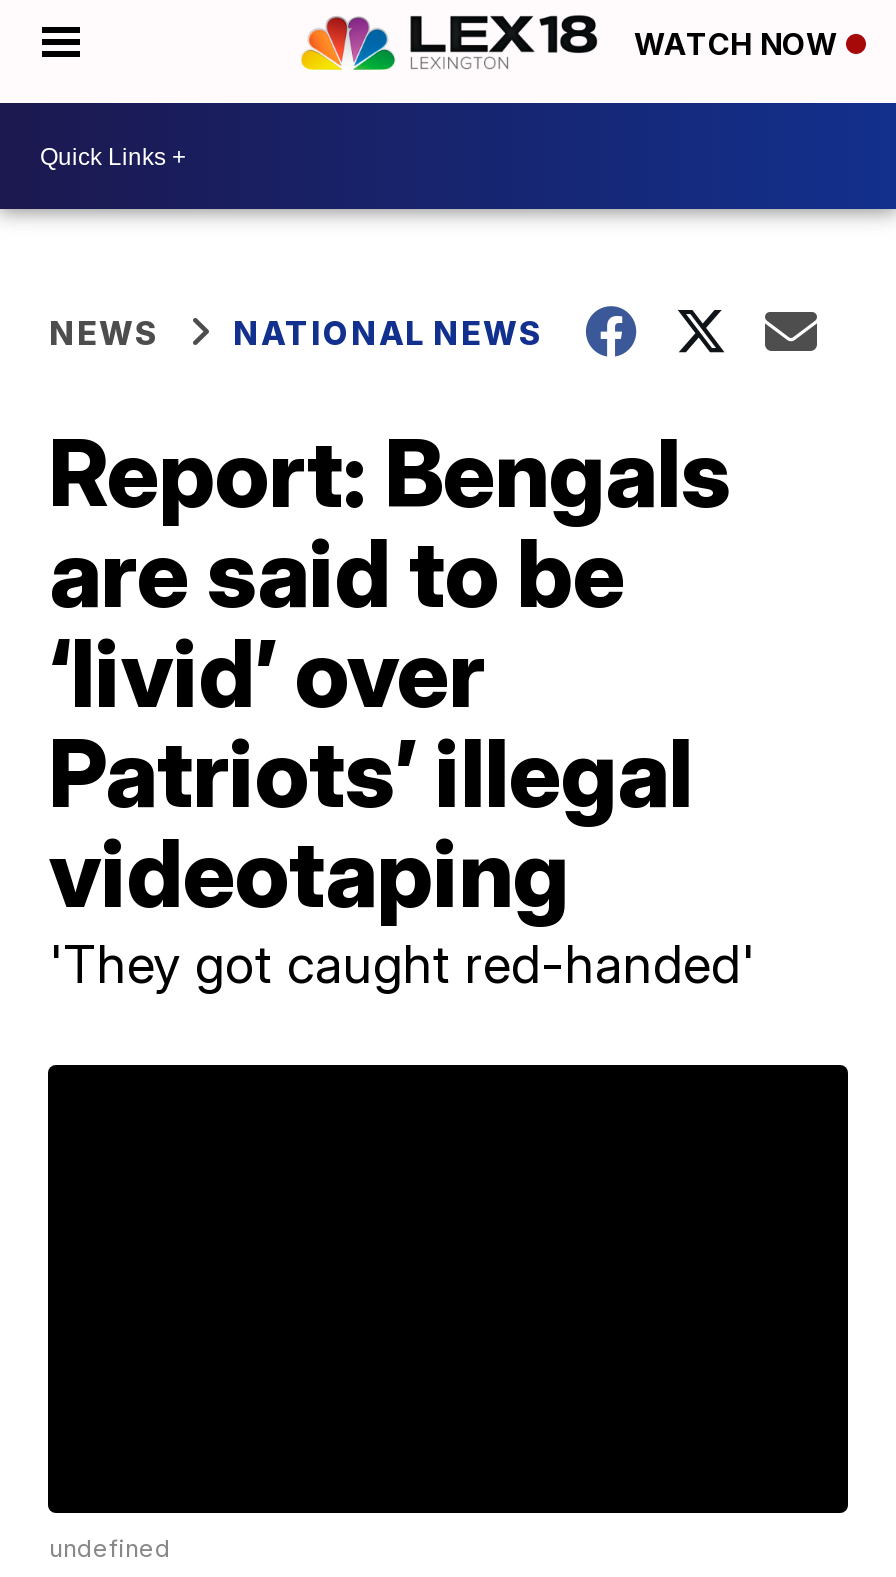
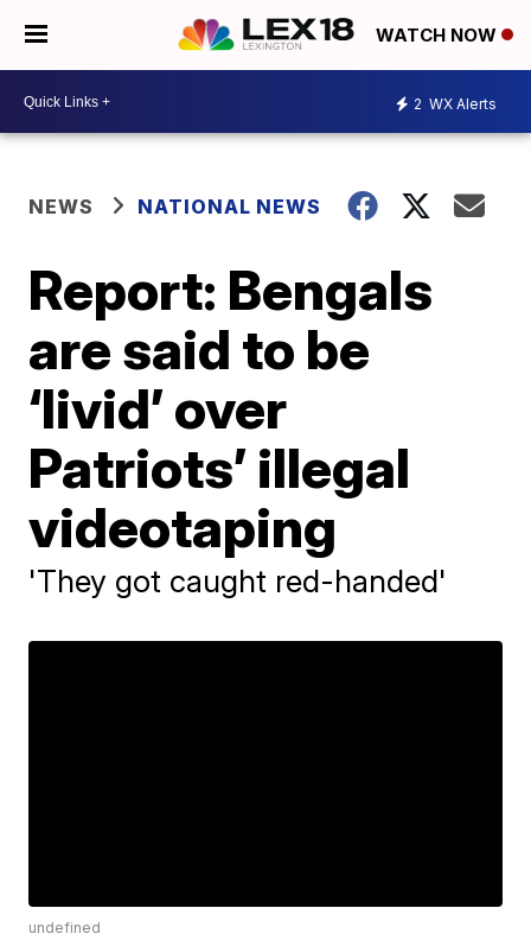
none -> [414,94,497,112] 2 WX Alerts

